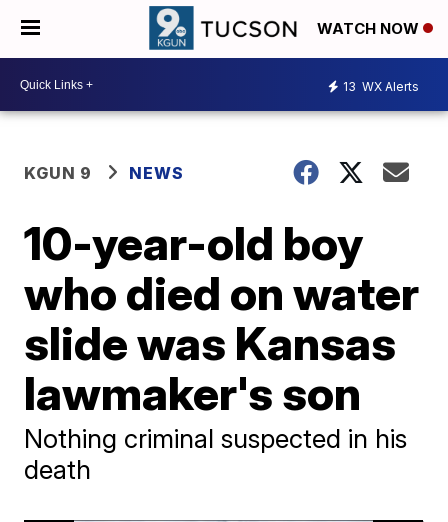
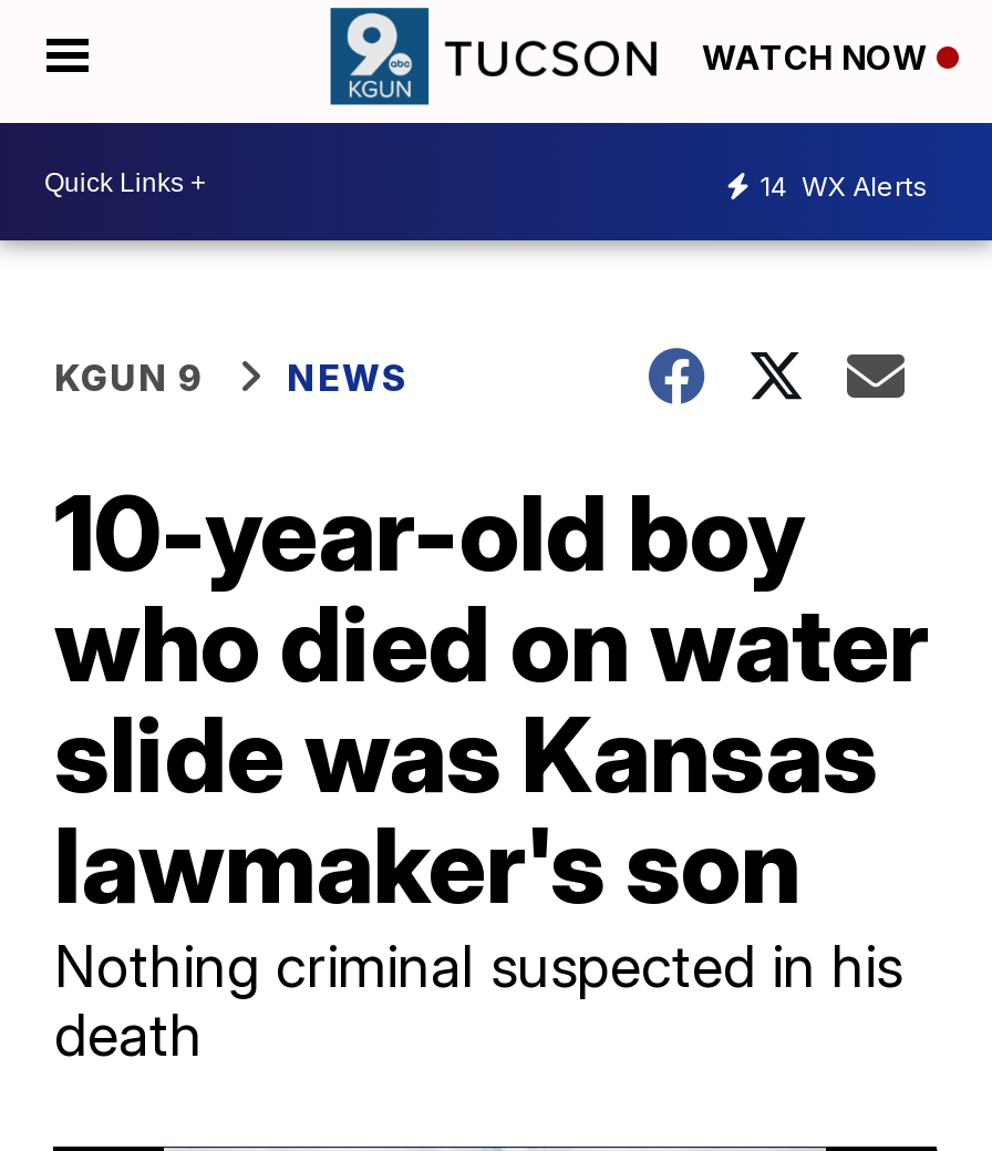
[343,78,419,93] 13 WX Alerts -> [759,168,928,202] 14 WX Alerts

